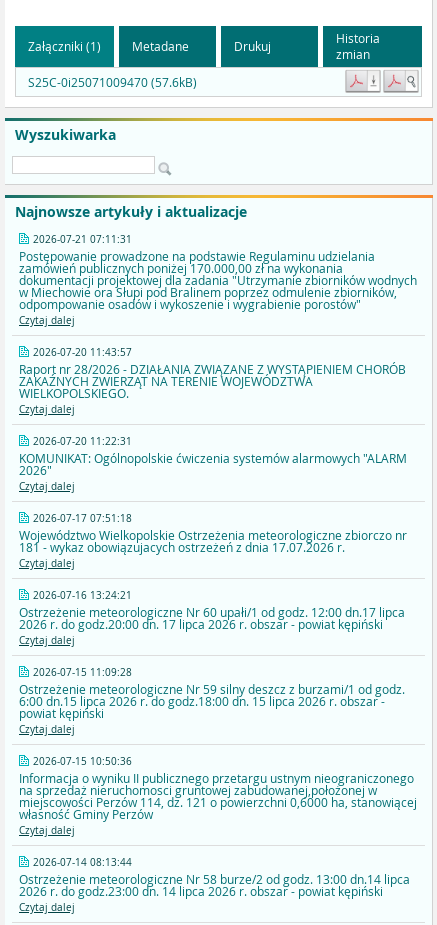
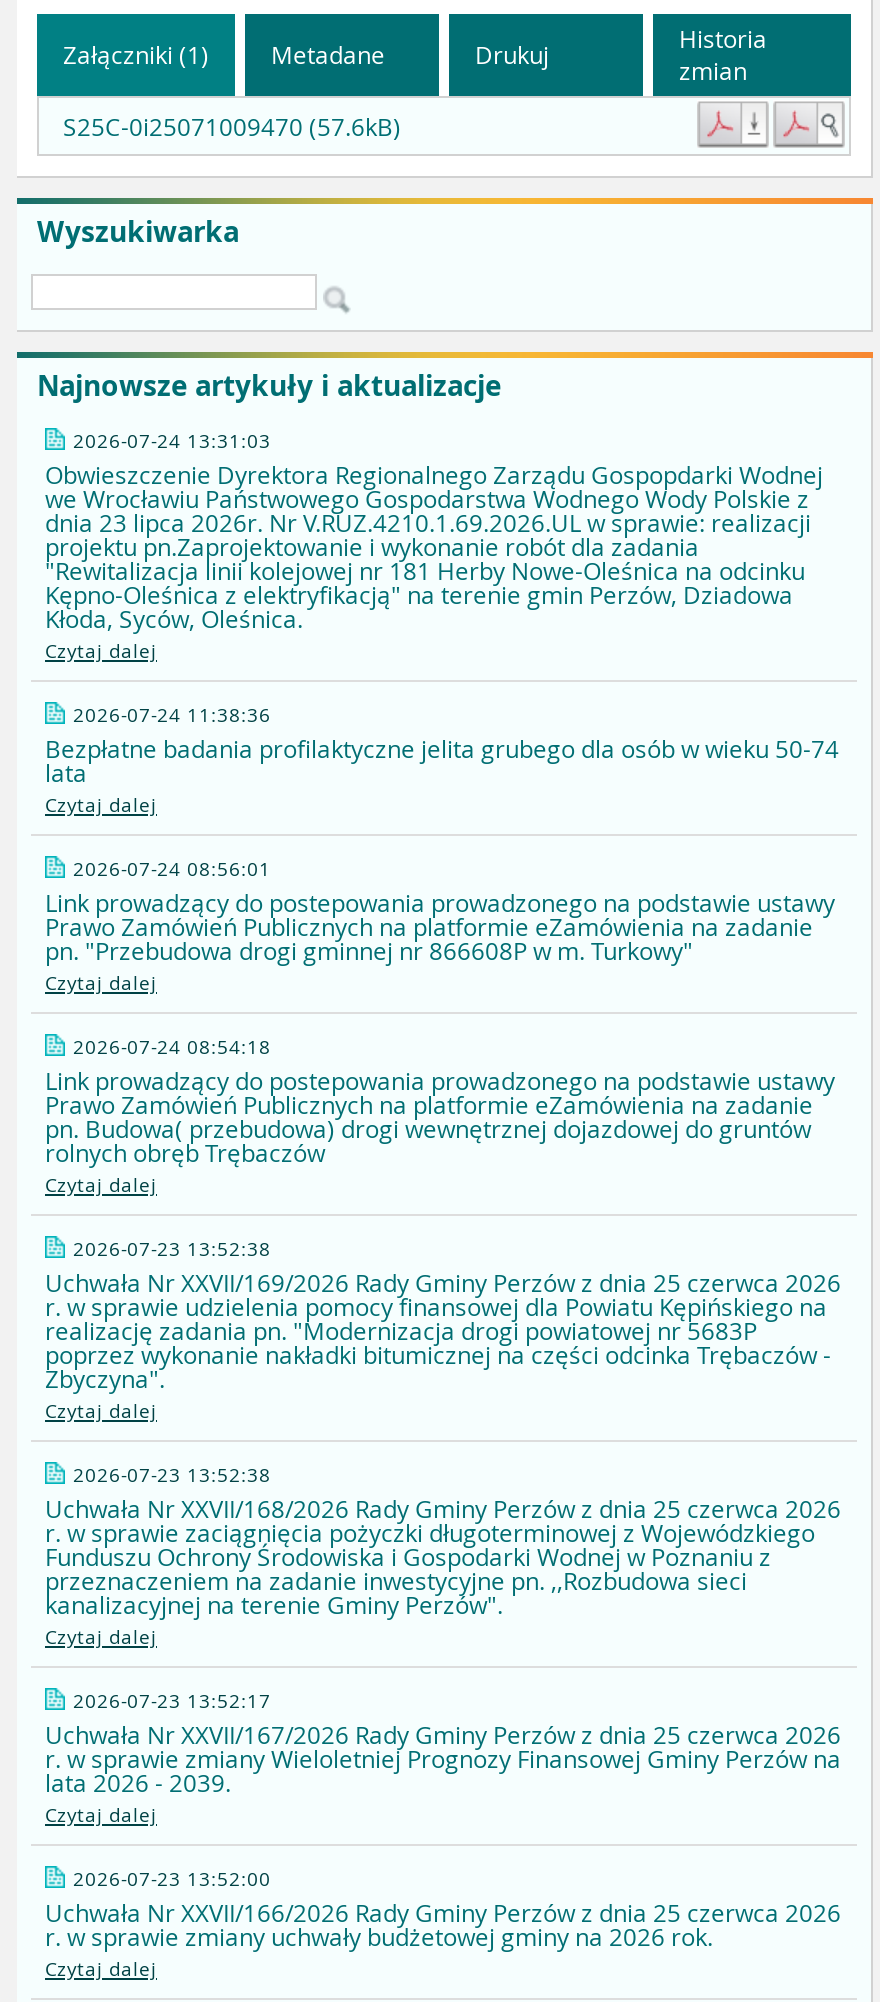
[19,233,417,312] 2026-07-21 07:11:31 | Postępowanie prowadzone na podstawie Regulaminu udzielania | zamówień publicznych poniżej 170.000,00 zł na wykonania | dokumentacji projektowej dla zadania "Utrzymanie zbiorników wodnych | w Miechowie ora Słupi pod Bralinem poprzez odmulenie zbiorników, | odpompowanie osadów i wykoszenie i wygrabienie porostów" -> [45,428,823,634] 2026-07-24 13:31:03 | Obwieszczenie Dyrektora Regionalnego Zarządu Gospopdarki Wodnej | we Wrocławiu Państwowego Gospodarstwa Wodnego Wody Polskie z | dnia 23 lipca 2026r. Nr V.RUZ.4210.1.69.2026.UL w sprawie: realizacji | projektu pn.Zaprojektowanie i wykonanie robót dla zadania | "Rewitalizacja linii kolejowej nr 181 Herby Nowe-Oleśnica na odcinku | Kępno-Oleśnica z elektryfikacją" na terenie gmin Perzów, Dziadowa | Kłoda, Syców, Oleśnica.
[19,346,406,401] 2026-07-20 11:43:57 | Raport nr 28/2026 - DZIAŁANIA ZWIĄZANE Z WYSTĄPIENIEM CHORÓB | ZAKAŹNYCH ZWIERZĄT NA TERENIE WOJEWÓDZTWA | WIELKOPOLSKIEGO. -> [45,702,839,788] 2026-07-24 11:38:36 | Bezpłatne badania profilaktyczne jelita grubego dla osób w wieku 50-74 | lata
[19,435,407,478] 2026-07-20 11:22:31 | KOMUNIKAT: Ogólnopolskie ćwiczenia systemów alarmowych "ALARM | 2026" -> [45,856,835,966] 2026-07-24 08:56:01 | Link prowadzący do postepowania prowadzonego na podstawie ustawy | Prawo Zamówień Publicznych na platformie eZamówienia na zadanie | pn. "Przebudowa drogi gminnej nr 866608P w m. Turkowy"
[19,512,407,555] 2026-07-17 07:51:18 | Województwo Wielkopolskie Ostrzeżenia meteorologiczne zbiorczo nr | 181 - wykaz obowiązujacych ostrzeżeń z dnia 17.07.2026 r. -> [45,1034,835,1168] 2026-07-24 08:54:18 | Link prowadzący do postepowania prowadzonego na podstawie ustawy | Prawo Zamówień Publicznych na platformie eZamówienia na zadanie | pn. Budowa( przebudowa) drogi wewnętrznej dojazdowej do gruntów | rolnych obręb Trębaczów
[19,589,405,632] 2026-07-16 13:24:21 | Ostrzeżenie meteorologiczne Nr 60 upałi/1 od godz. 12:00 dn.17 lipca | 2026 r. do godz.20:00 dn. 17 lipca 2026 r. obszar - powiat kępiński -> [45,1236,841,1394] 2026-07-23 13:52:38 | Uchwała Nr XXVII/169/2026 Rady Gminy Perzów z dnia 25 czerwca 2026 | r. w sprawie udzielenia pomocy finansowej dla Powiatu Kępińskiego na | realizację zadania pn. "Modernizacja drogi powiatowej nr 5683P | poprzez wykonanie nakładki bitumicznej na części odcinka Trębaczów - | Zbyczyna".
[19,666,405,721] 2026-07-15 11:09:28 | Ostrzeżenie meteorologiczne Nr 59 silny deszcz z burzami/1 od godz. | 6:00 dn.15 lipca 2026 r. do godz.18:00 dn. 15 lipca 2026 r. obszar - | powiat kępiński -> [45,1462,841,1620] 2026-07-23 13:52:38 | Uchwała Nr XXVII/168/2026 Rady Gminy Perzów z dnia 25 czerwca 2026 | r. w sprawie zaciągnięcia pożyczki długoterminowej z Wojewódzkiego | Funduszu Ochrony Środowiska i Gospodarki Wodnej w Poznaniu z | przeznaczeniem na zadanie inwestycyjne pn. ,,Rozbudowa sieci | kanalizacyjnej na terenie Gminy Perzów".
[19,755,417,822] 2026-07-15 10:50:36 | Informacja o wyniku II publicznego przetargu ustnym nieograniczonego | na sprzedaż nieruchomosci gruntowej zabudowanej,położonej w | miejscowości Perzów 114, dz. 121 o powierzchni 0,6000 ha, stanowiącej | własność Gminy Perzów -> [45,1688,841,1798] 2026-07-23 13:52:17 | Uchwała Nr XXVII/167/2026 Rady Gminy Perzów z dnia 25 czerwca 2026 | r. w sprawie zmiany Wieloletniej Prognozy Finansowej Gminy Perzów na | lata 2026 - 2039.
[19,856,410,899] 2026-07-14 08:13:44 | Ostrzeżenie meteorologiczne Nr 58 burze/2 od godz. 13:00 dn.14 lipca | 2026 r. do godz.23:00 dn. 14 lipca 2026 r. obszar - powiat kępiński -> [45,1866,841,1952] 2026-07-23 13:52:00 | Uchwała Nr XXVII/166/2026 Rady Gminy Perzów z dnia 25 czerwca 2026 | r. w sprawie zmiany uchwały budżetowej gminy na 2026 rok.

